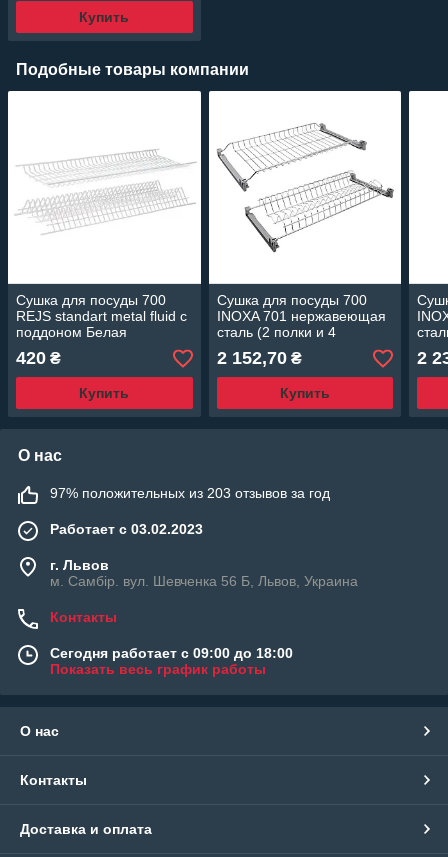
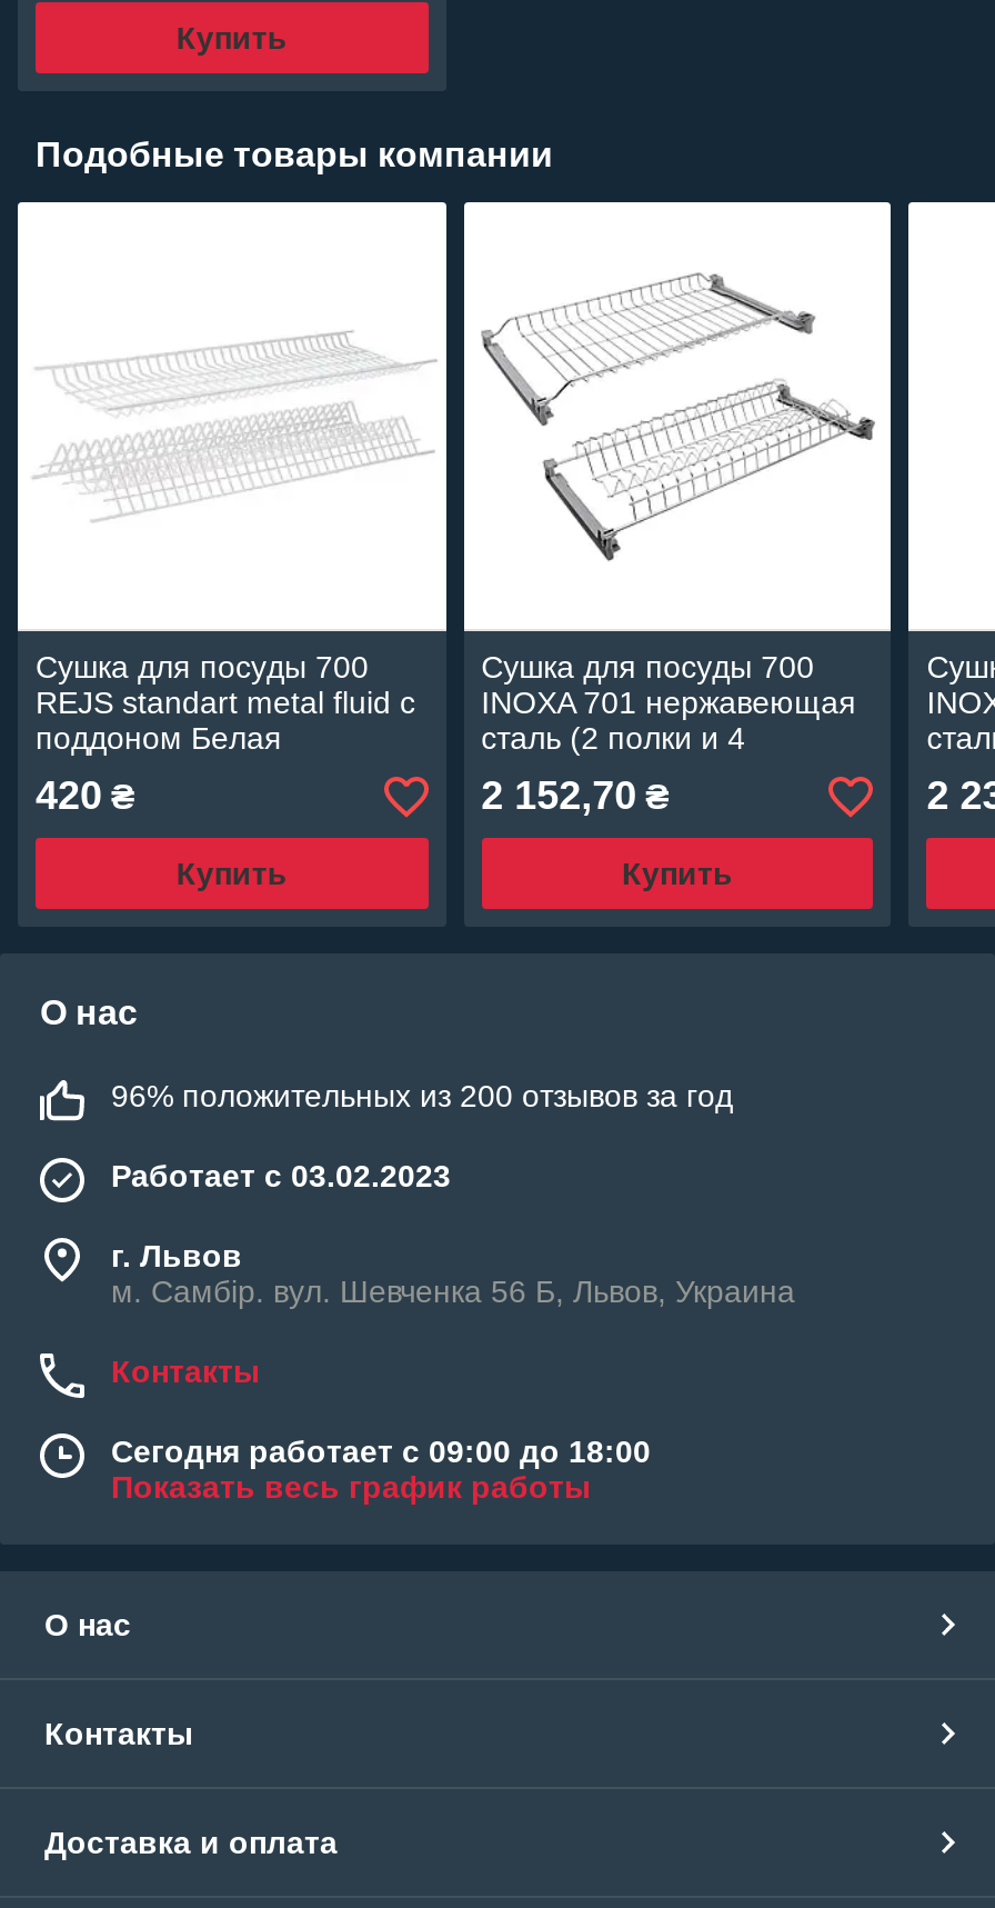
[50,485,330,501] 97% положительных из 203 отзывов за год -> [111,1079,733,1114] 96% положительных из 200 отзывов за год

